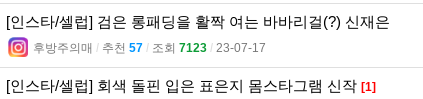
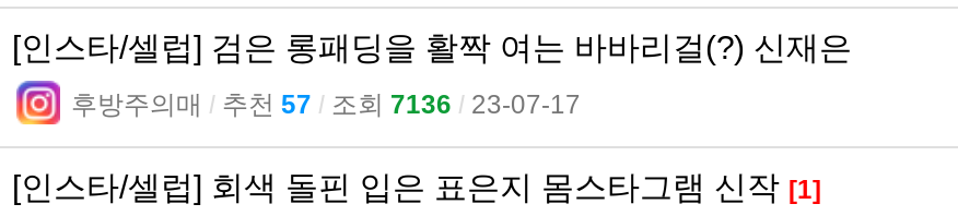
[30,41,266,55] 후방주의매 l 추천 57 l 조회 7123 l 23-07-17 -> [65,89,581,120] 후방주의매 l 추천 57 l 조회 7136 l 23-07-17

